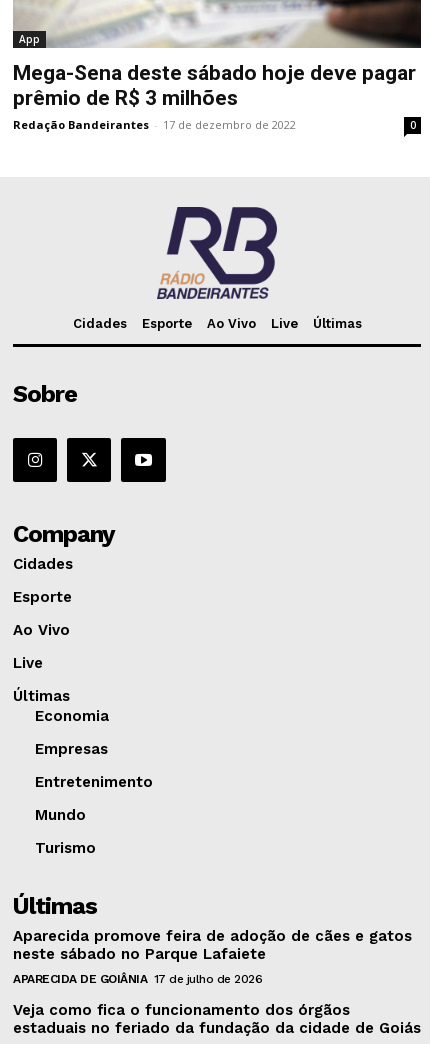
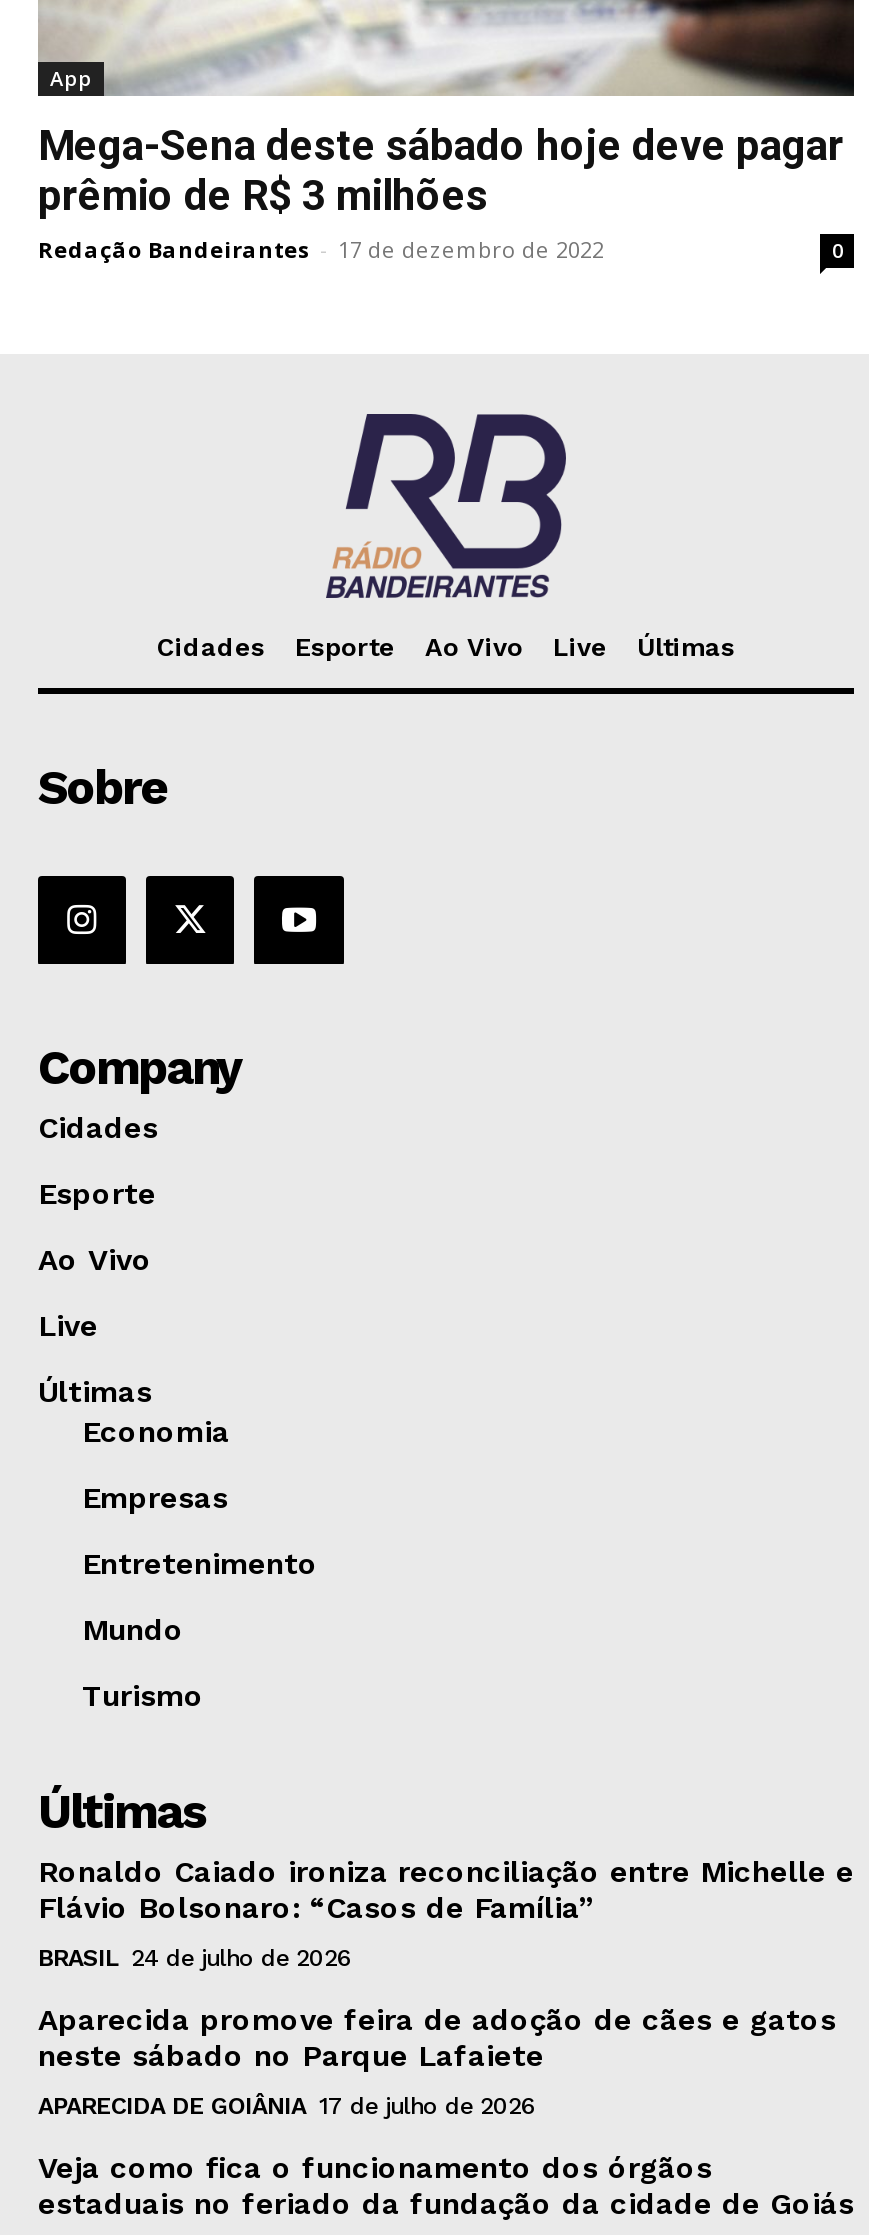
none -> [38,1855,854,1973] Ronaldo Caiado ironiza reconciliação entre Michelle e | Flávio Bolsonaro: “Casos de Família” | BRASIL 24 de julho de 2026

